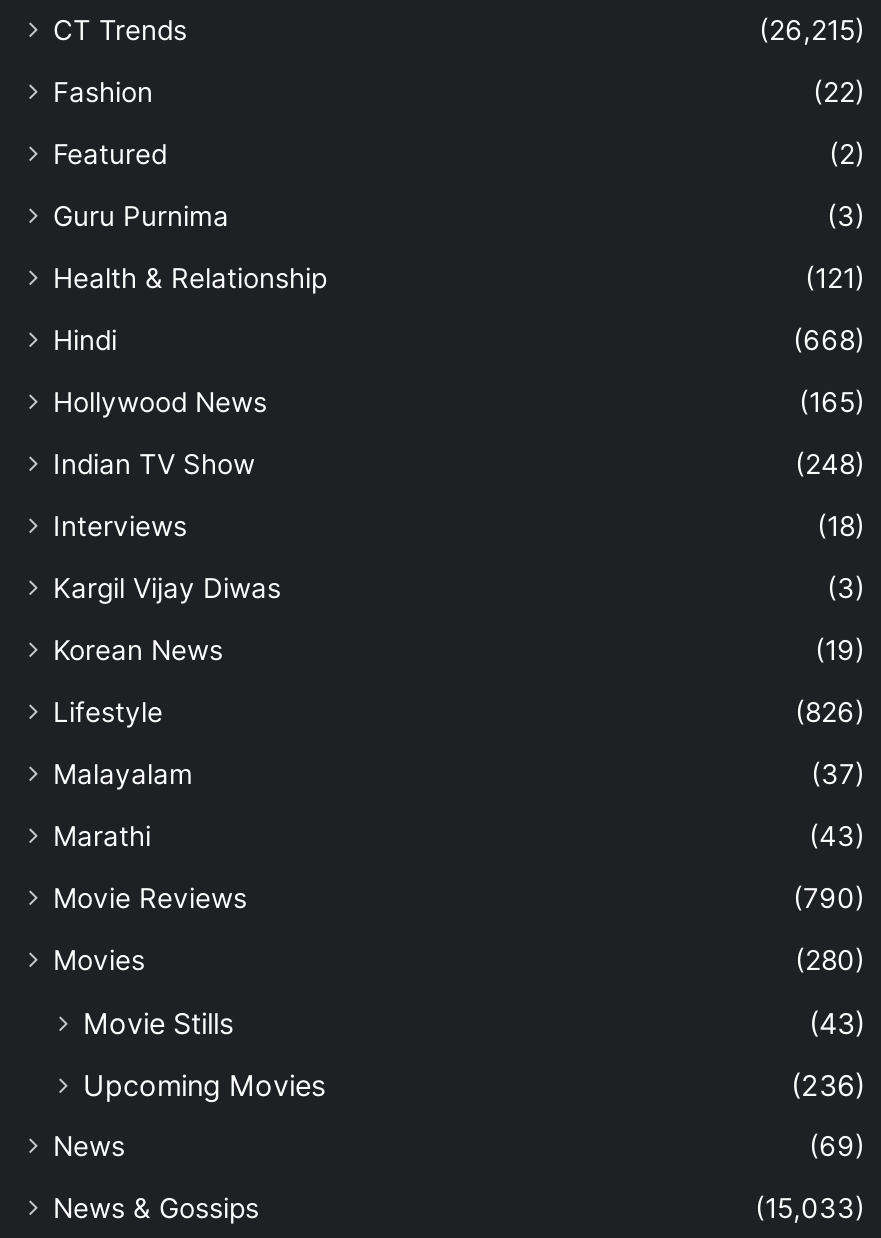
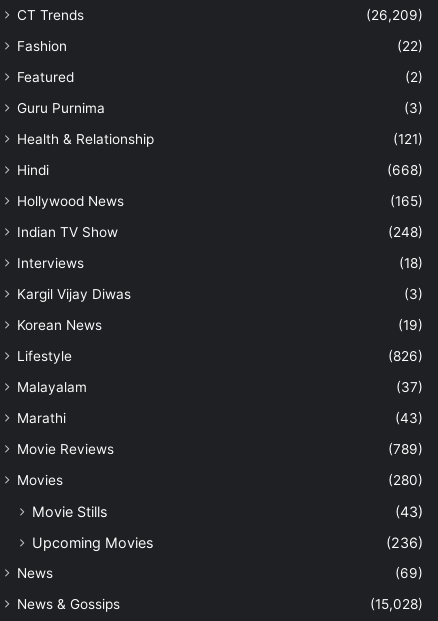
[759,15,865,47] (26,215) -> [366,7,423,23] (26,209)
[793,883,865,915] (790) -> [388,441,423,457] (789)
[755,1193,865,1225] (15,033) -> [370,596,423,612] (15,028)

